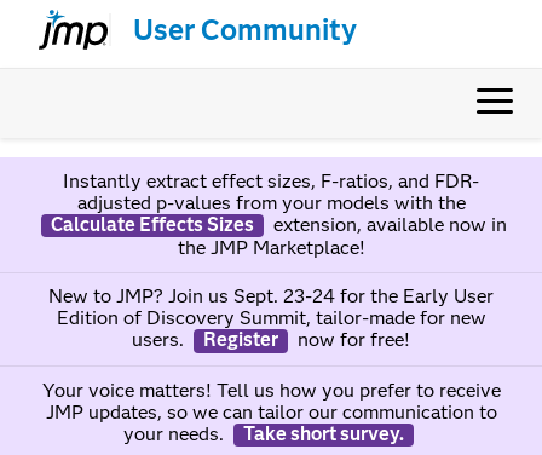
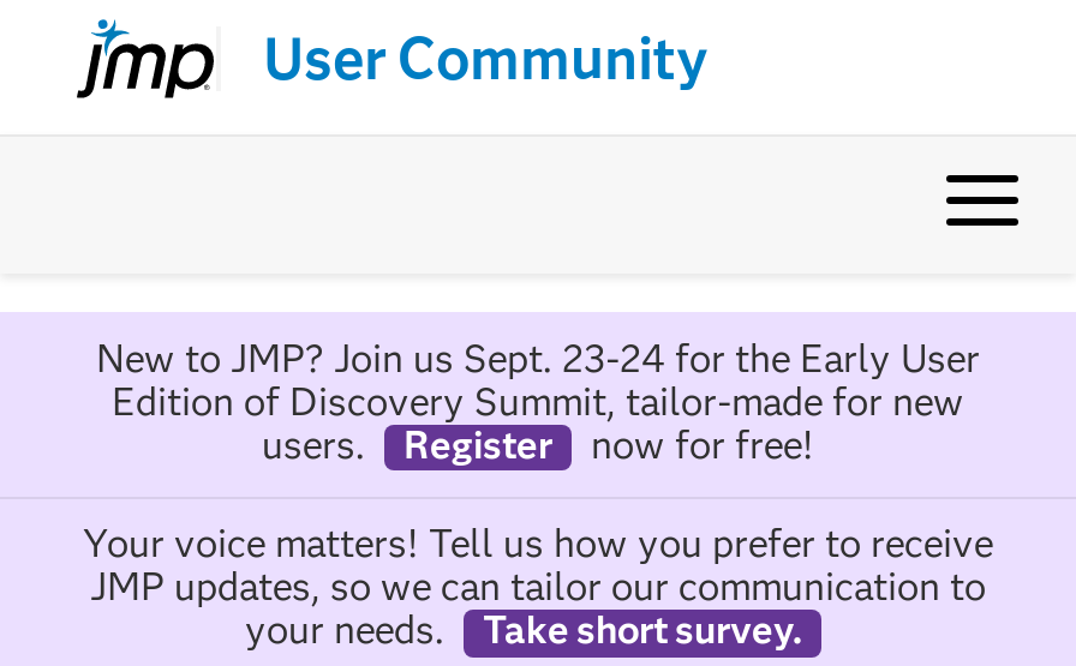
[50,169,506,259] Instantly extract effect sizes, F-ratios, and FDR- | adjusted p-values from your models with the | Calculate Effects Sizes | extension, available now in | the JMP Marketplace! -> none

